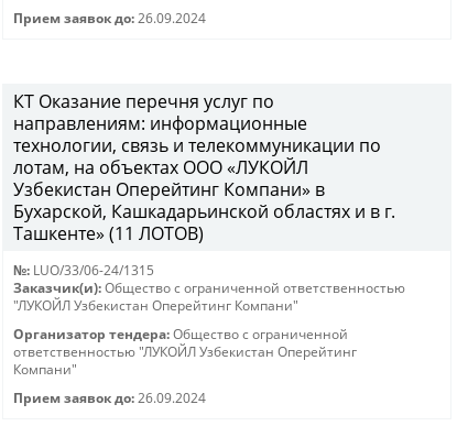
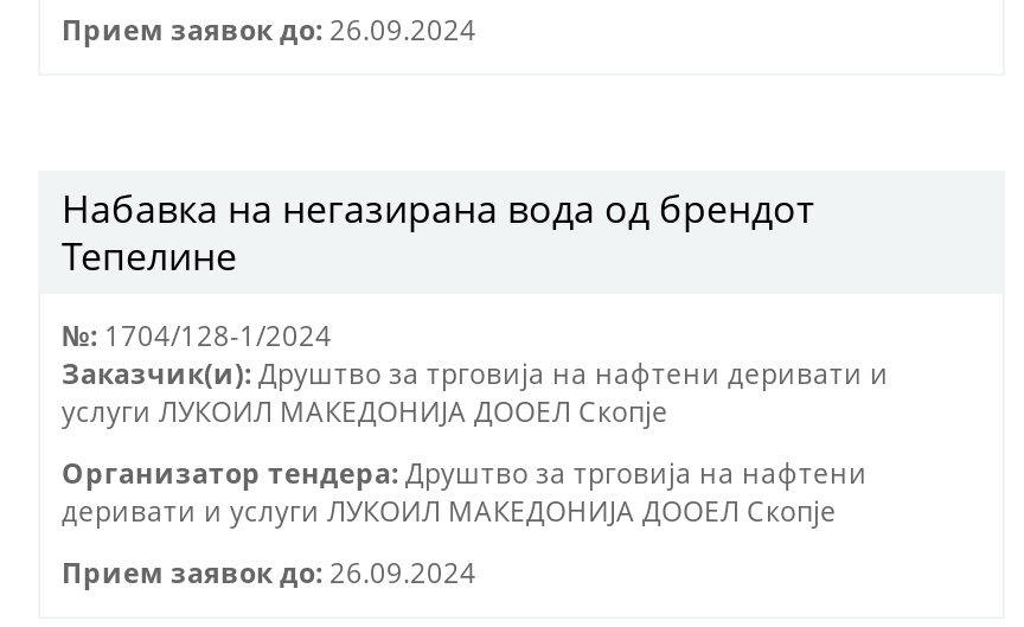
[13,89,395,245] КТ Оказание перечня услуг по | направлениям: информационные | технологии, связь и телекоммуникации по | лотам, на объектах ООО «ЛУКОЙЛ | Узбекистан Оперейтинг Компани» в | Бухарской, Кашкадарьинской областях и в г. | Ташкенте» (11 ЛОТОВ) -> [62,183,813,282] Набавка на негазирана вода од брендот | Тепелине
[13,262,405,314] №: LUO/33/06-24/1315 | Заказчик(и): Общество с ограниченной ответственностью | "ЛУКОЙЛ Узбекистан Оперейтинг Компани" -> [62,318,889,429] №: 1704/128-1/2024 | Заказчик(и): Друштво за трговиjа на нафтени деривати и | услуги ЛУКОИЛ МАКЕДОНИJА ДООЕЛ Скопjе
[13,326,357,378] Организатор тендера: Общество с ограниченной | ответственностью "ЛУКОЙЛ Узбекистан Оперейтинг | Компани" -> [62,455,868,529] Организатор тендера: Друштво за трговиjа на нафтени | деривати и услуги ЛУКОИЛ МАКЕДОНИJА ДООЕЛ Скопjе

